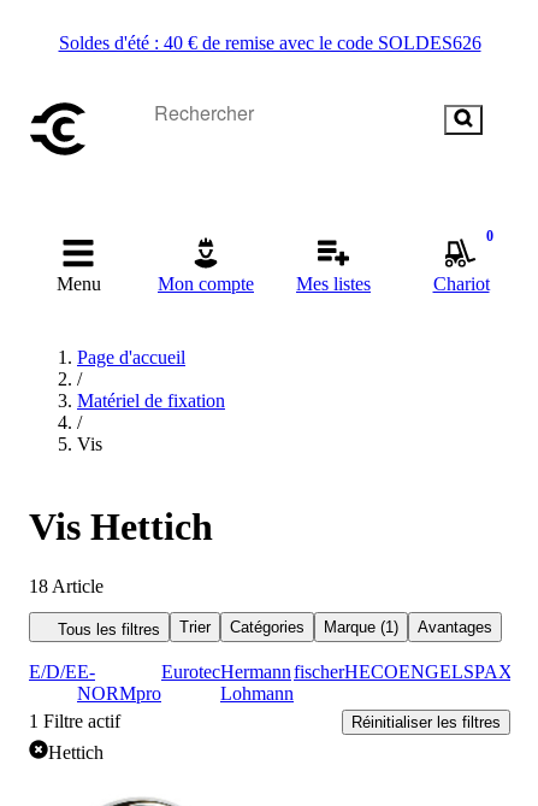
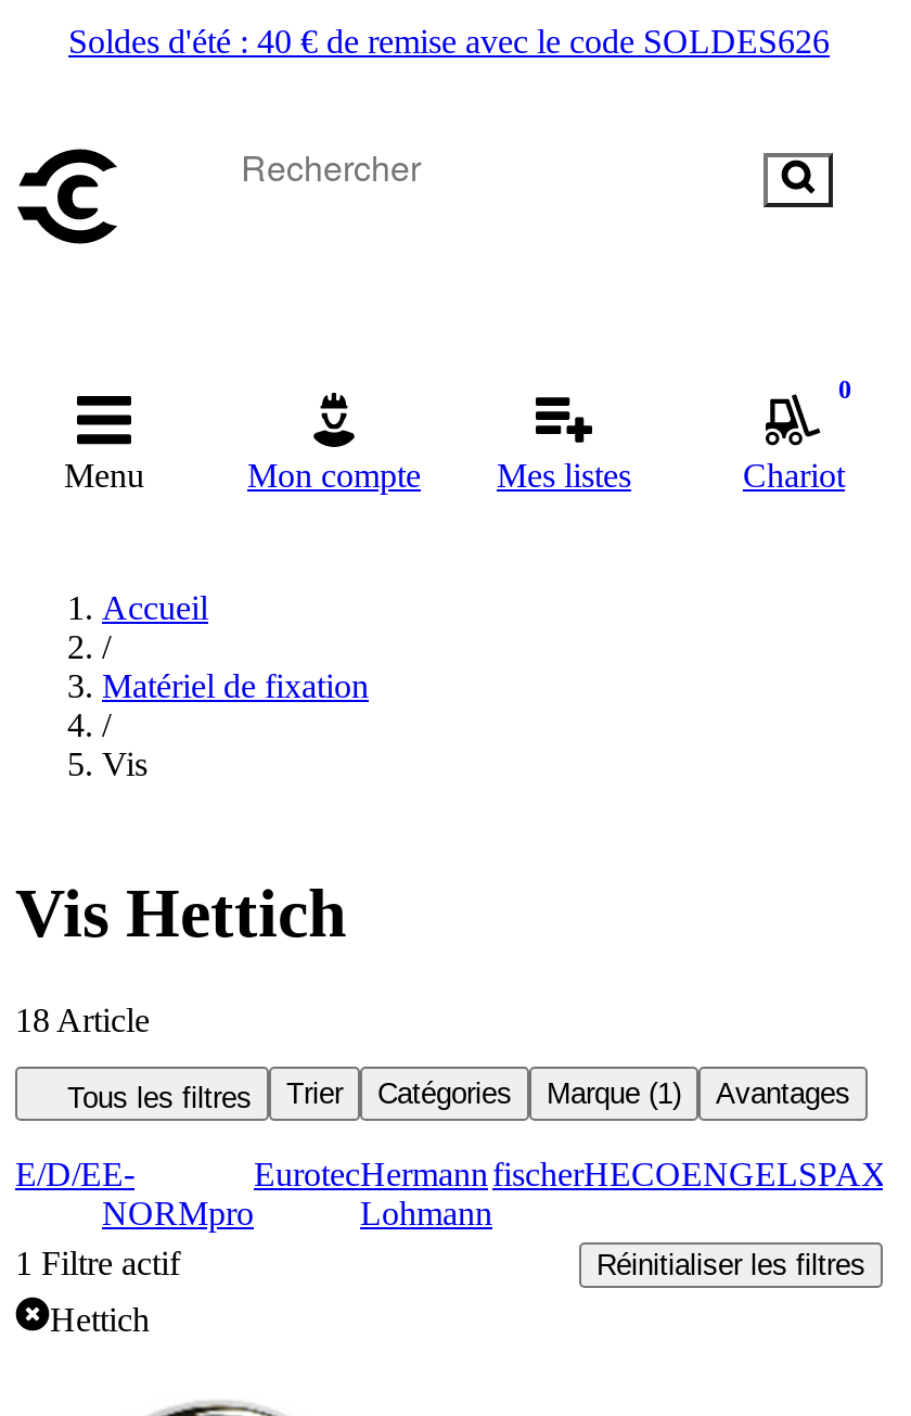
[77,347,185,367] Page d'accueil -> [102,589,208,626] Accueil

